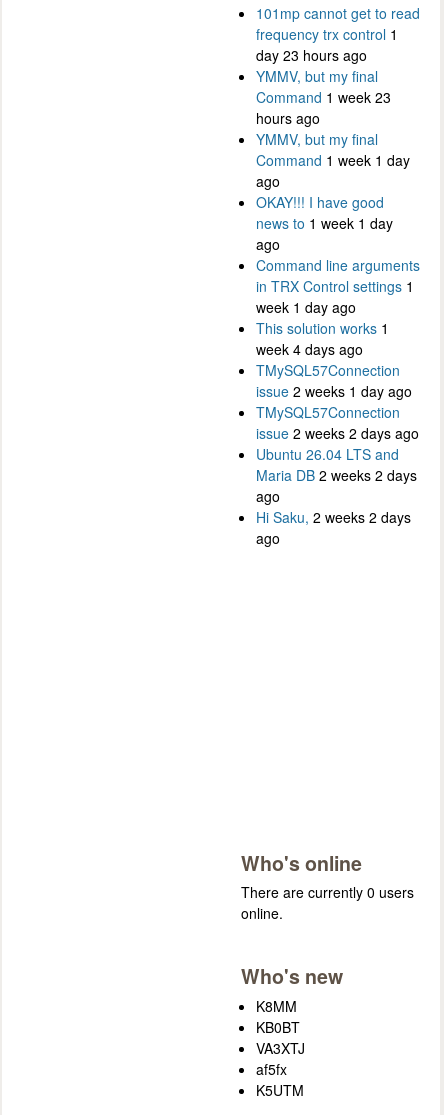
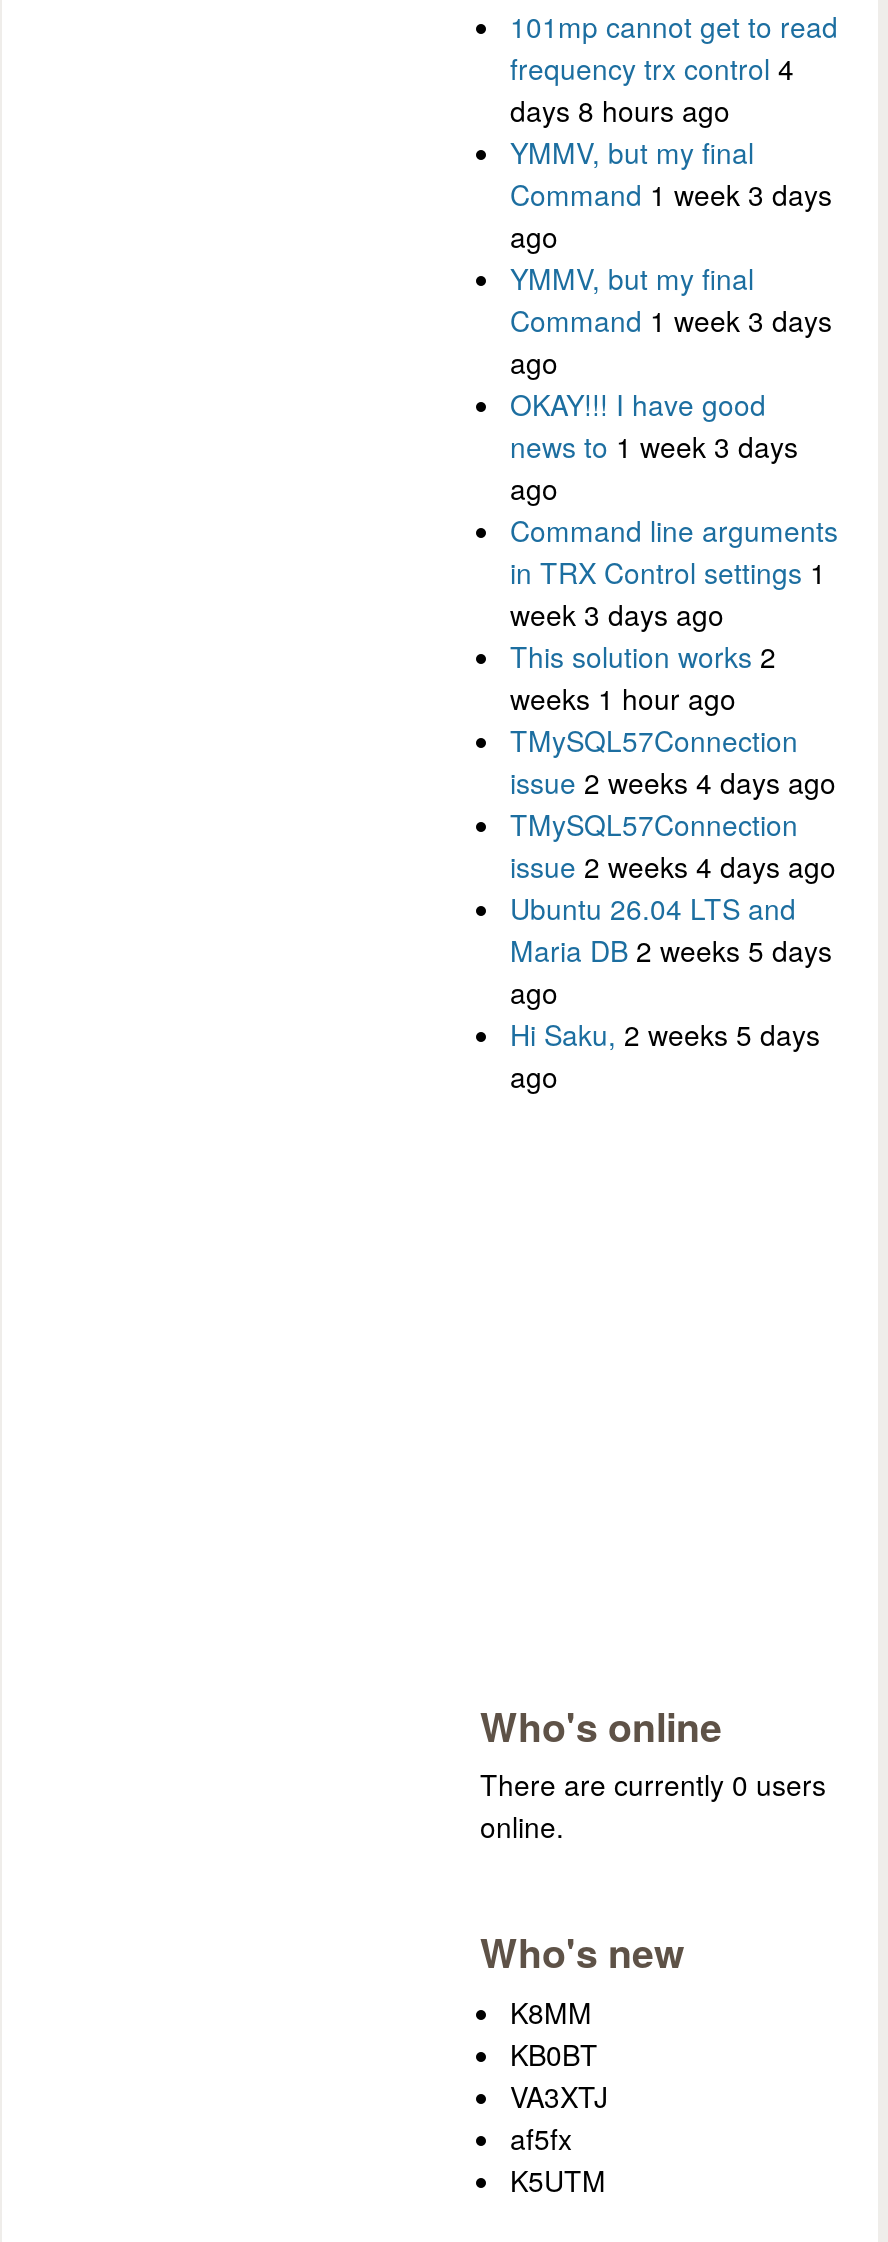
[256,23,398,43] frequency trx control 1 -> [510,47,794,87] frequency trx control 4
[256,44,367,64] day 23 hours ago -> [510,89,730,129] days 8 hours ago
[256,86,391,127] Command 1 week 23 | hours ago -> [510,173,832,255] Command 1 week 3 days | ago
[256,149,410,169] Command 1 week 1 day -> [510,299,832,339] Command 1 week 3 days
[256,212,393,232] news to 1 week 1 day -> [510,425,798,465] news to 1 week 3 days
[256,296,356,316] week 1 day ago -> [510,593,724,633] week 3 days ago
[256,317,389,337] This solution works 1 -> [510,635,776,675] This solution works 2
[256,338,363,358] week 4 days ago -> [510,677,736,717] weeks 1 hour ago
[256,380,412,400] issue 2 weeks 1 day ago -> [510,761,836,801] issue 2 weeks 4 days ago
[256,422,419,442] issue 2 weeks 2 days ago -> [510,845,836,885] issue 2 weeks 4 days ago
[256,464,417,484] Maria DB 2 weeks 2 days -> [510,929,832,969] Maria DB 2 weeks 5 days
[256,506,411,526] Hi Saku, 2 weeks 2 days -> [510,1013,820,1053] Hi Saku, 2 weeks 5 days

